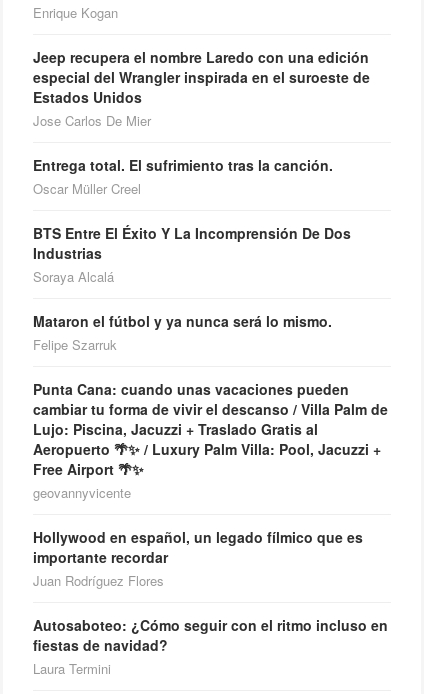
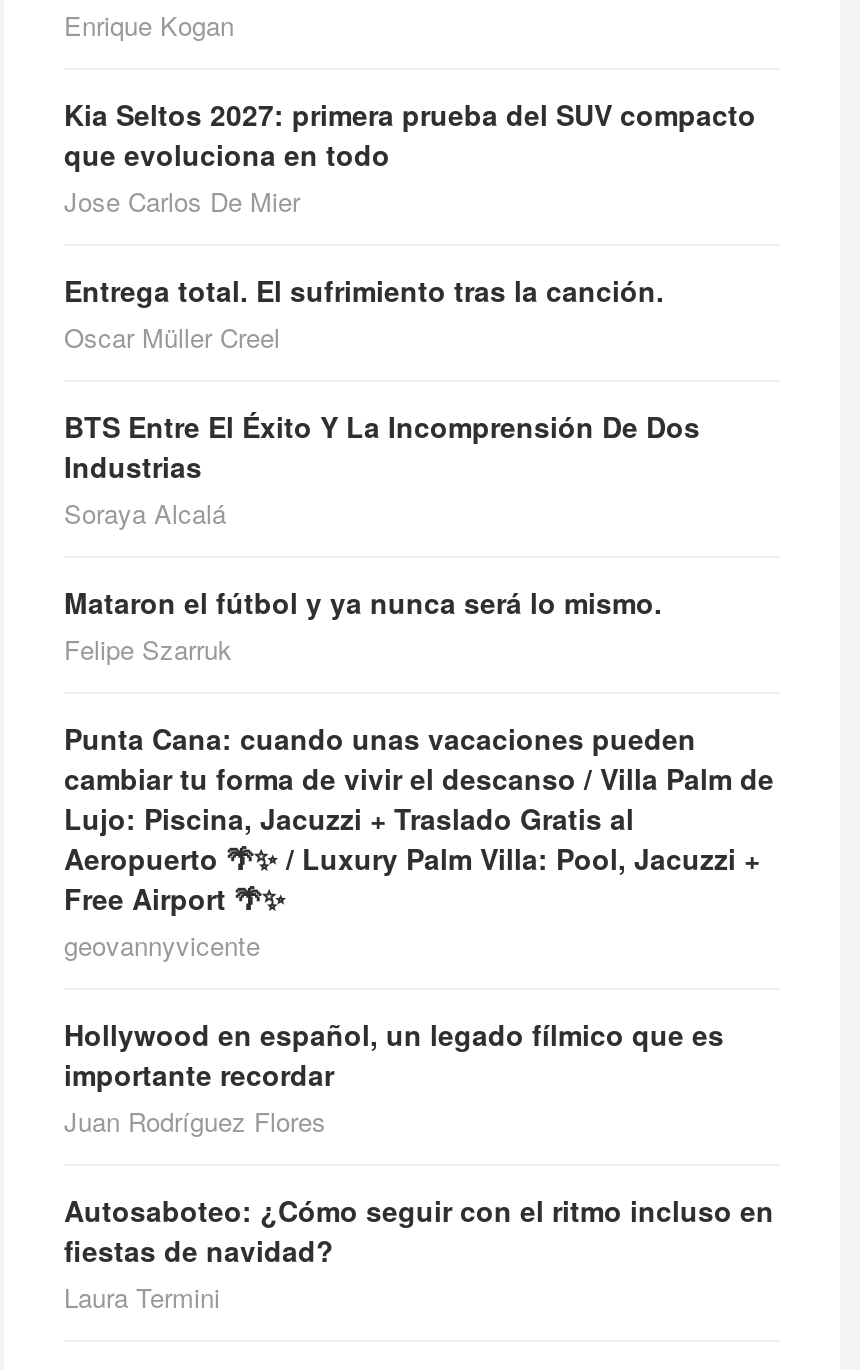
[33,47,370,107] Jeep recupera el nombre Laredo con una edición | especial del Wrangler inspirada en el suroeste de | Estados Unidos -> [64,95,756,175] Kia Seltos 2027: primera prueba del SUV compacto | que evoluciona en todo

